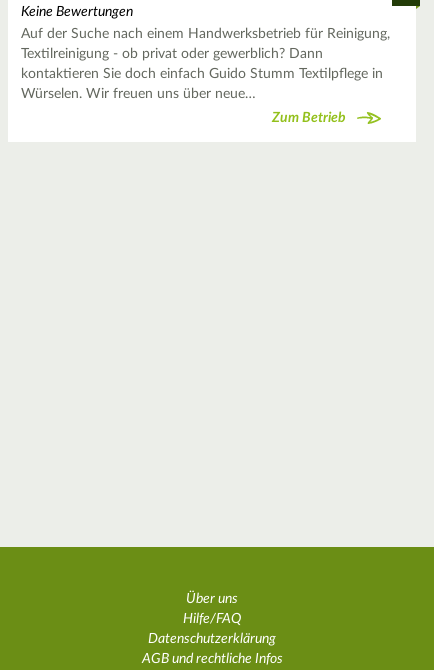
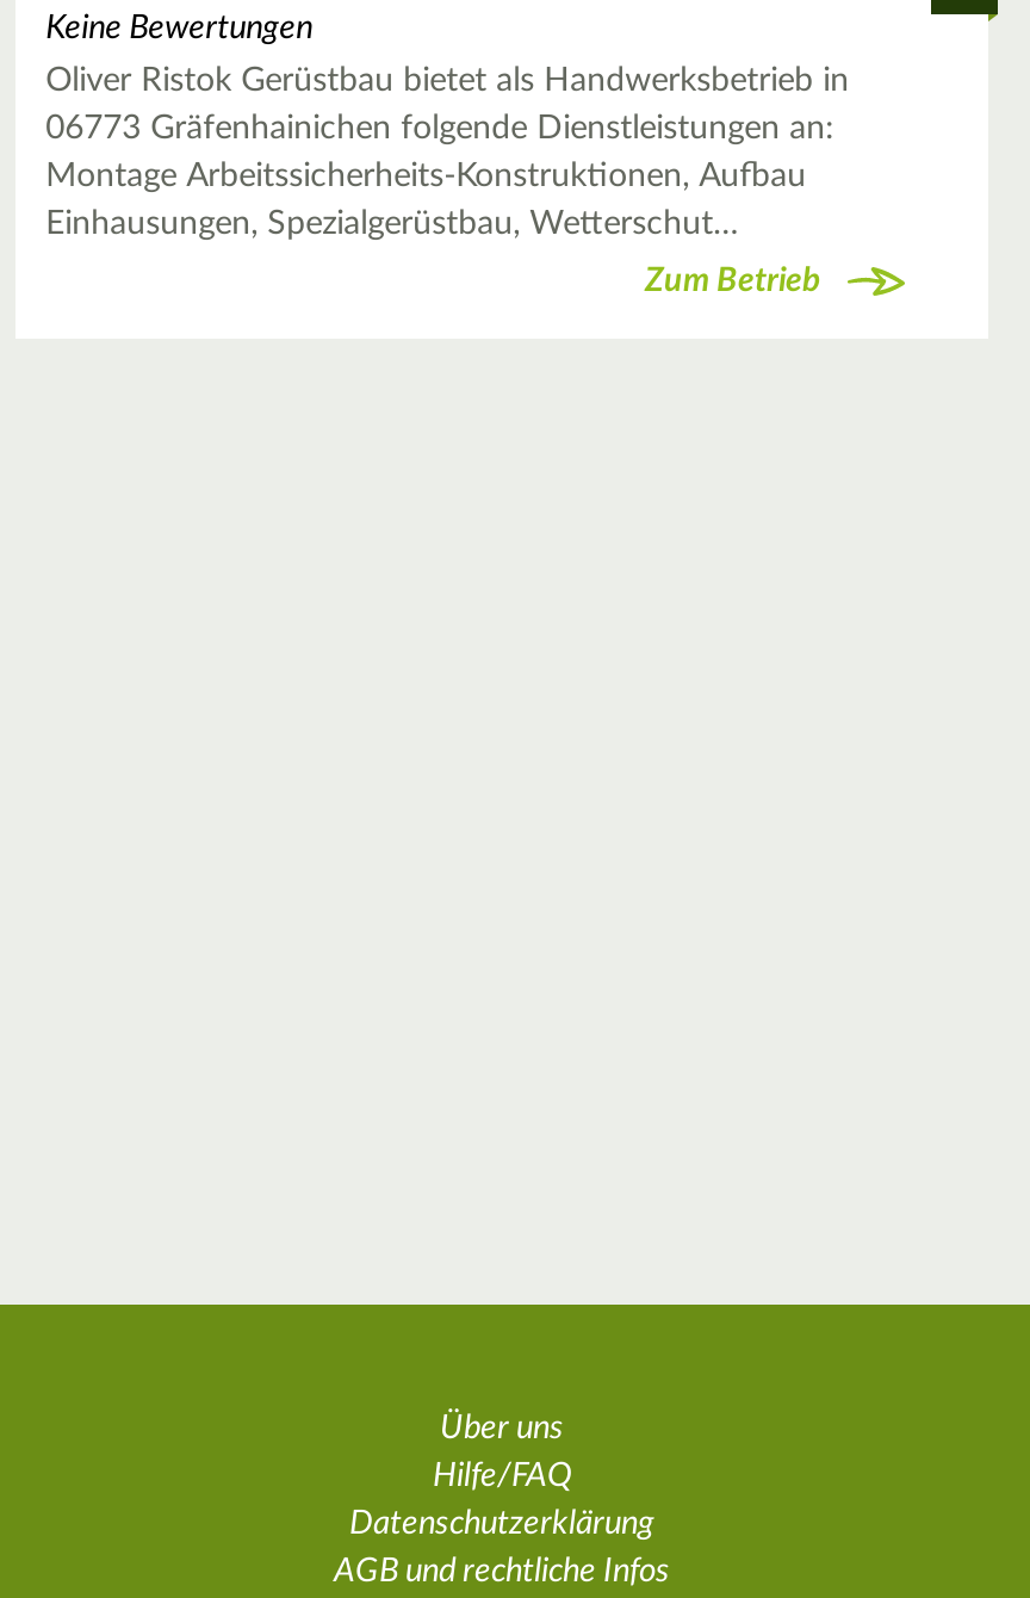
[21,27,390,101] Auf der Suche nach einem Handwerksbetrieb für Reinigung, | Textilreinigung - ob privat oder gewerblich? Dann | kontaktieren Sie doch einfach Guido Stumm Textilpflege in | Würselen. Wir freuen uns über neue… -> [46,63,849,240] Oliver Ristok Gerüstbau bietet als Handwerksbetrieb in | 06773 Gräfenhainichen folgende Dienstleistungen an: | Montage Arbeitssicherheits-Konstruktionen, Aufbau | Einhausungen, Spezialgerüstbau, Wetterschut…

